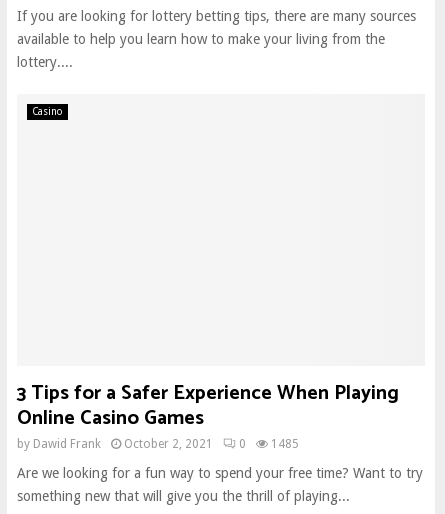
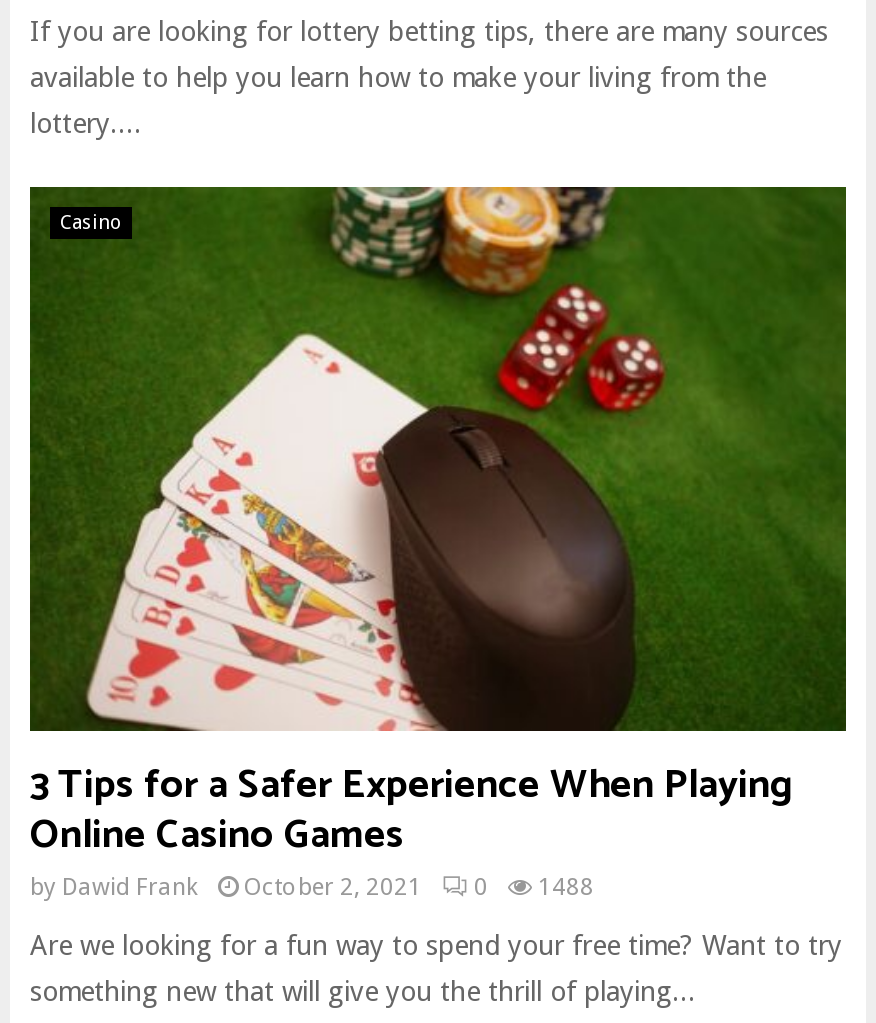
none -> [28,185,848,733] [image]
[17,437,299,451] by Dawid Frank October 2, 2021 0 1485 -> [30,873,594,901] by Dawid Frank October 2, 2021 0 1488

